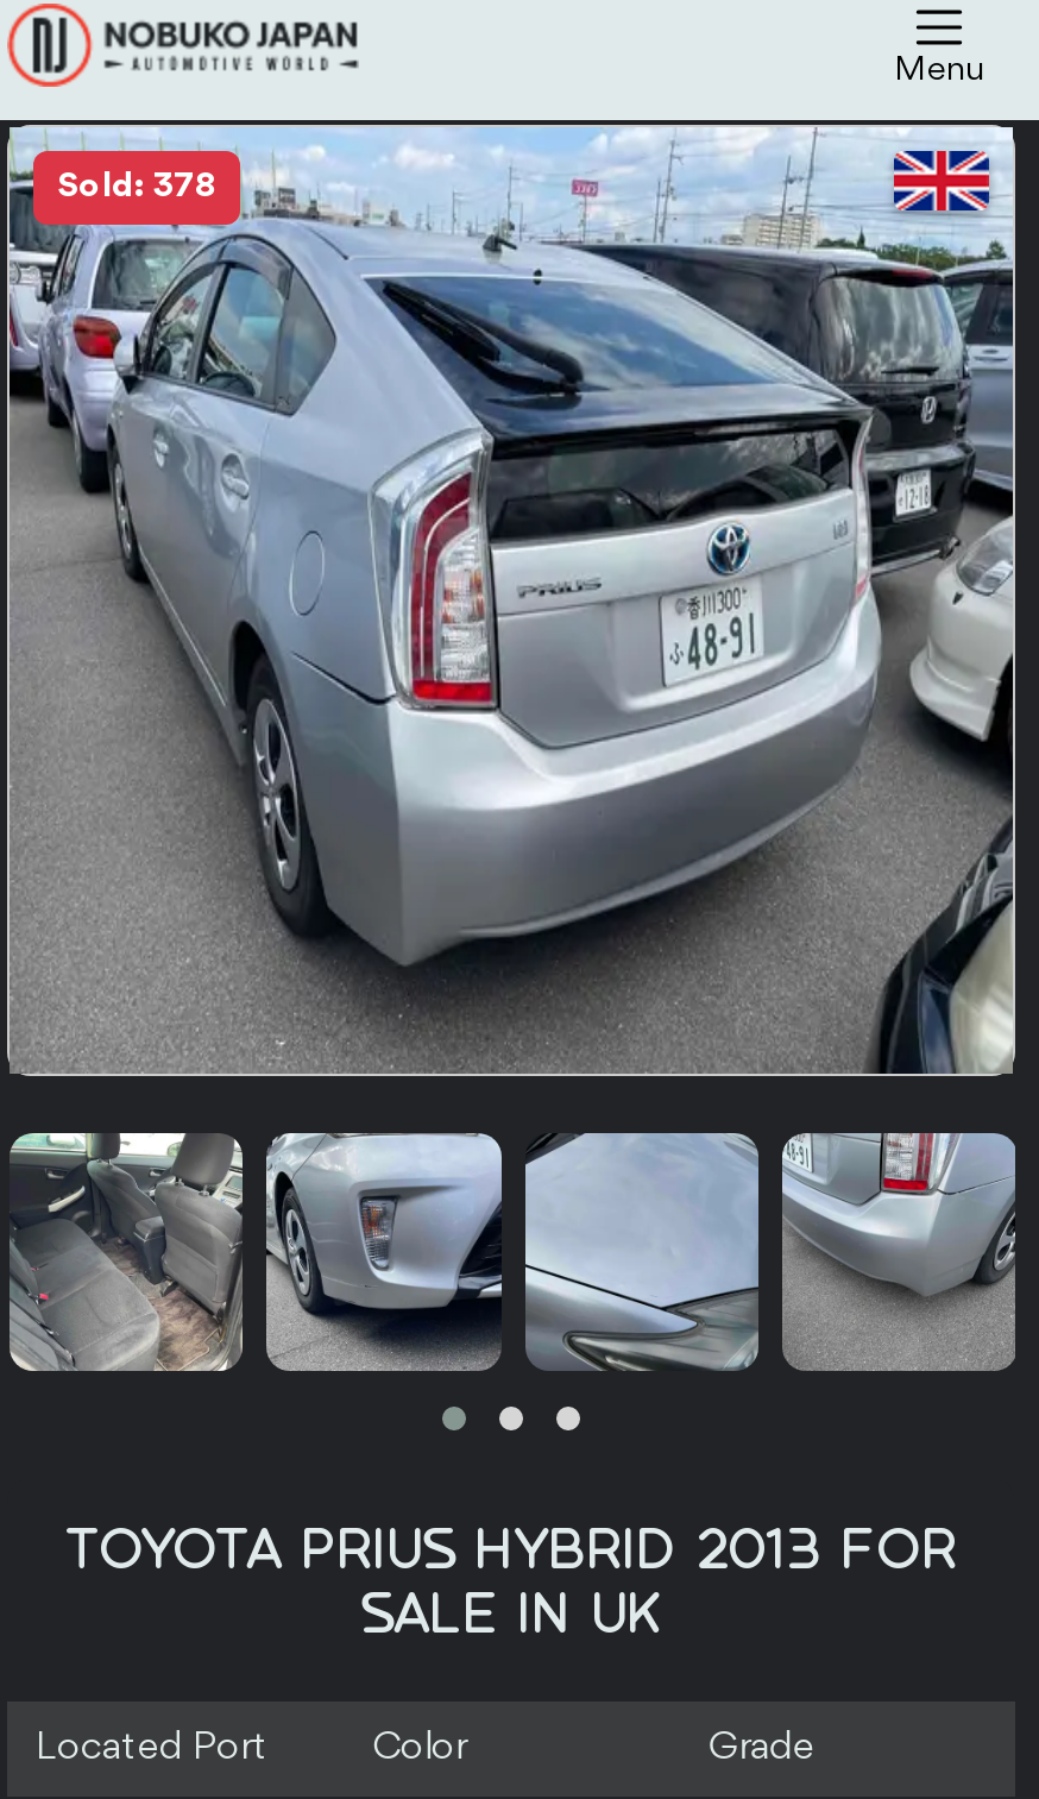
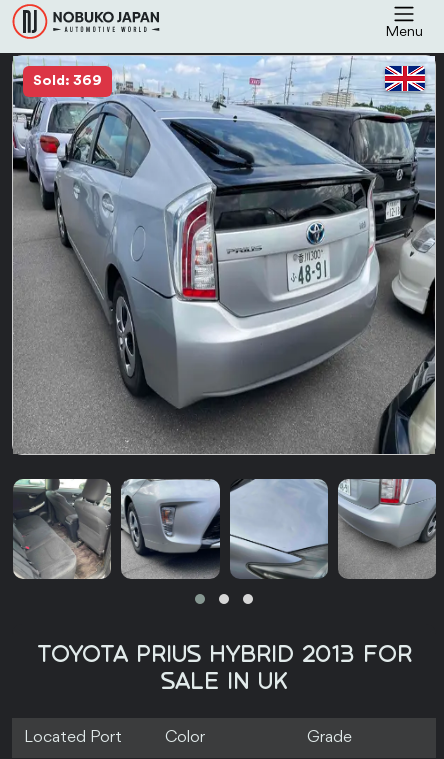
[57,170,216,205] Sold: 378 -> [33,74,102,89] Sold: 369

